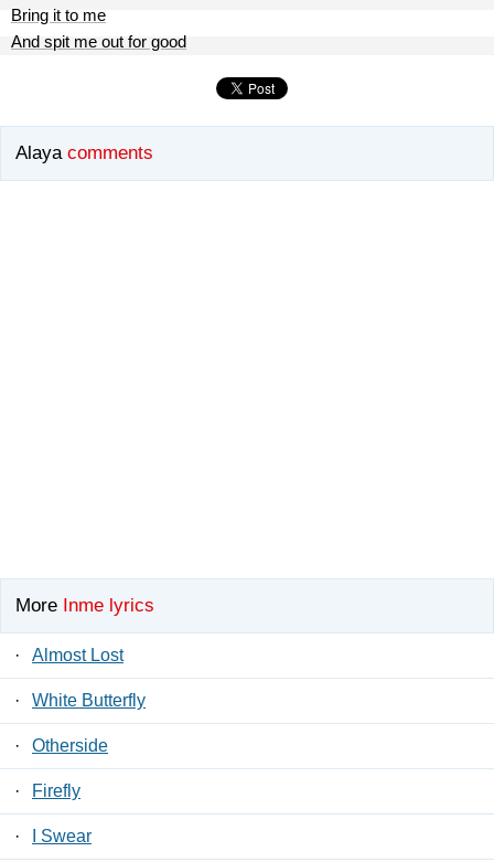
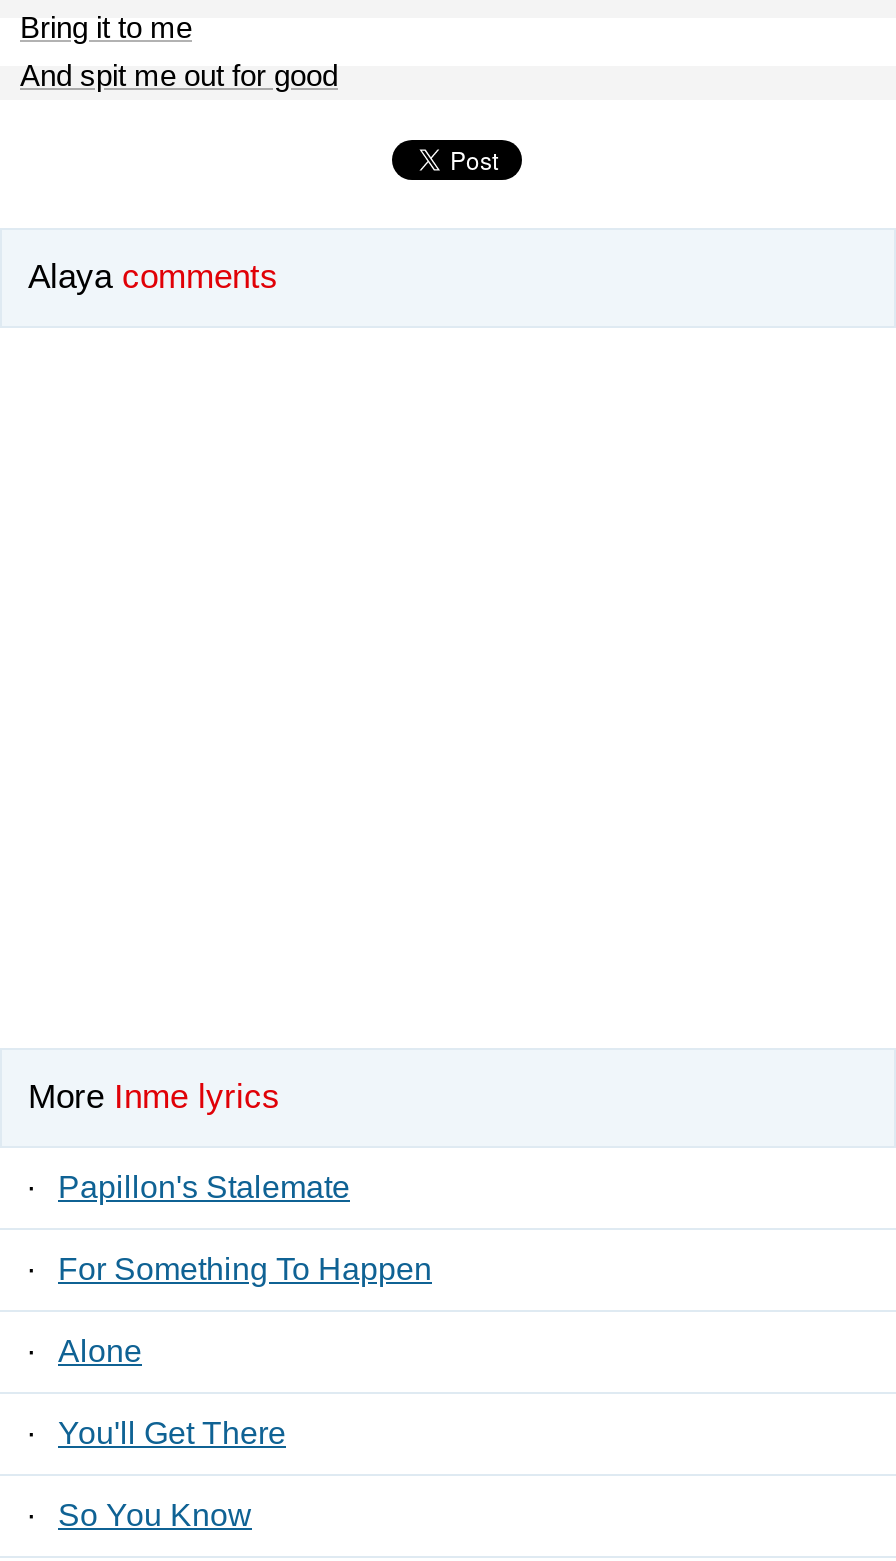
[32,646,123,665] Almost Lost -> [58,1171,350,1205] Papillon's Stalemate
[32,691,146,710] White Butterfly -> [58,1253,432,1287] For Something To Happen
[32,737,108,755] Otherside -> [58,1335,142,1369] Alone
[32,782,80,801] Firefly -> [58,1417,286,1451] You'll Get There
[32,827,92,846] I Swear -> [58,1499,252,1533] So You Know

